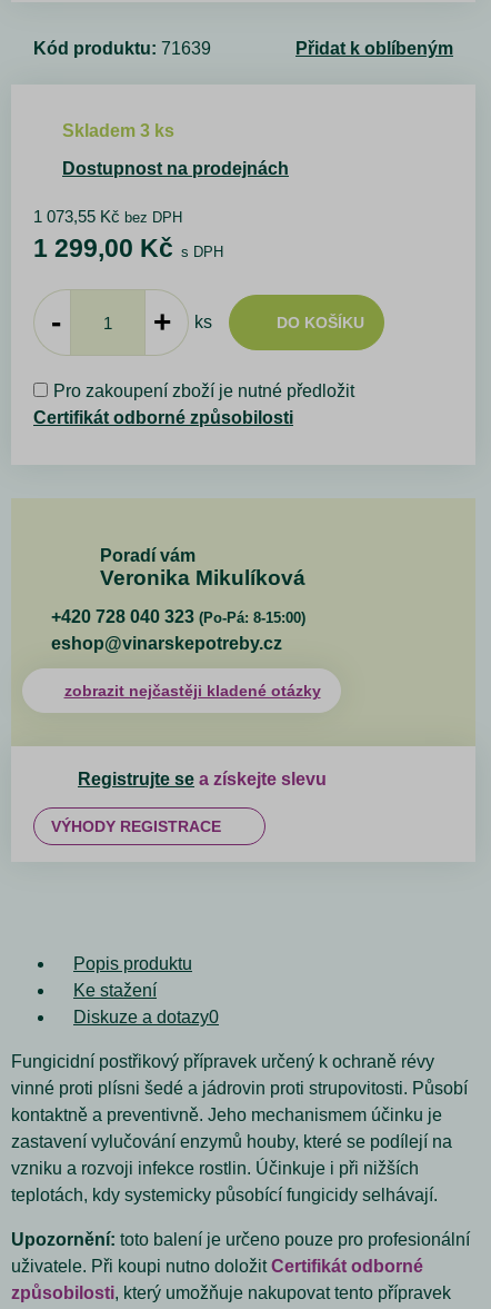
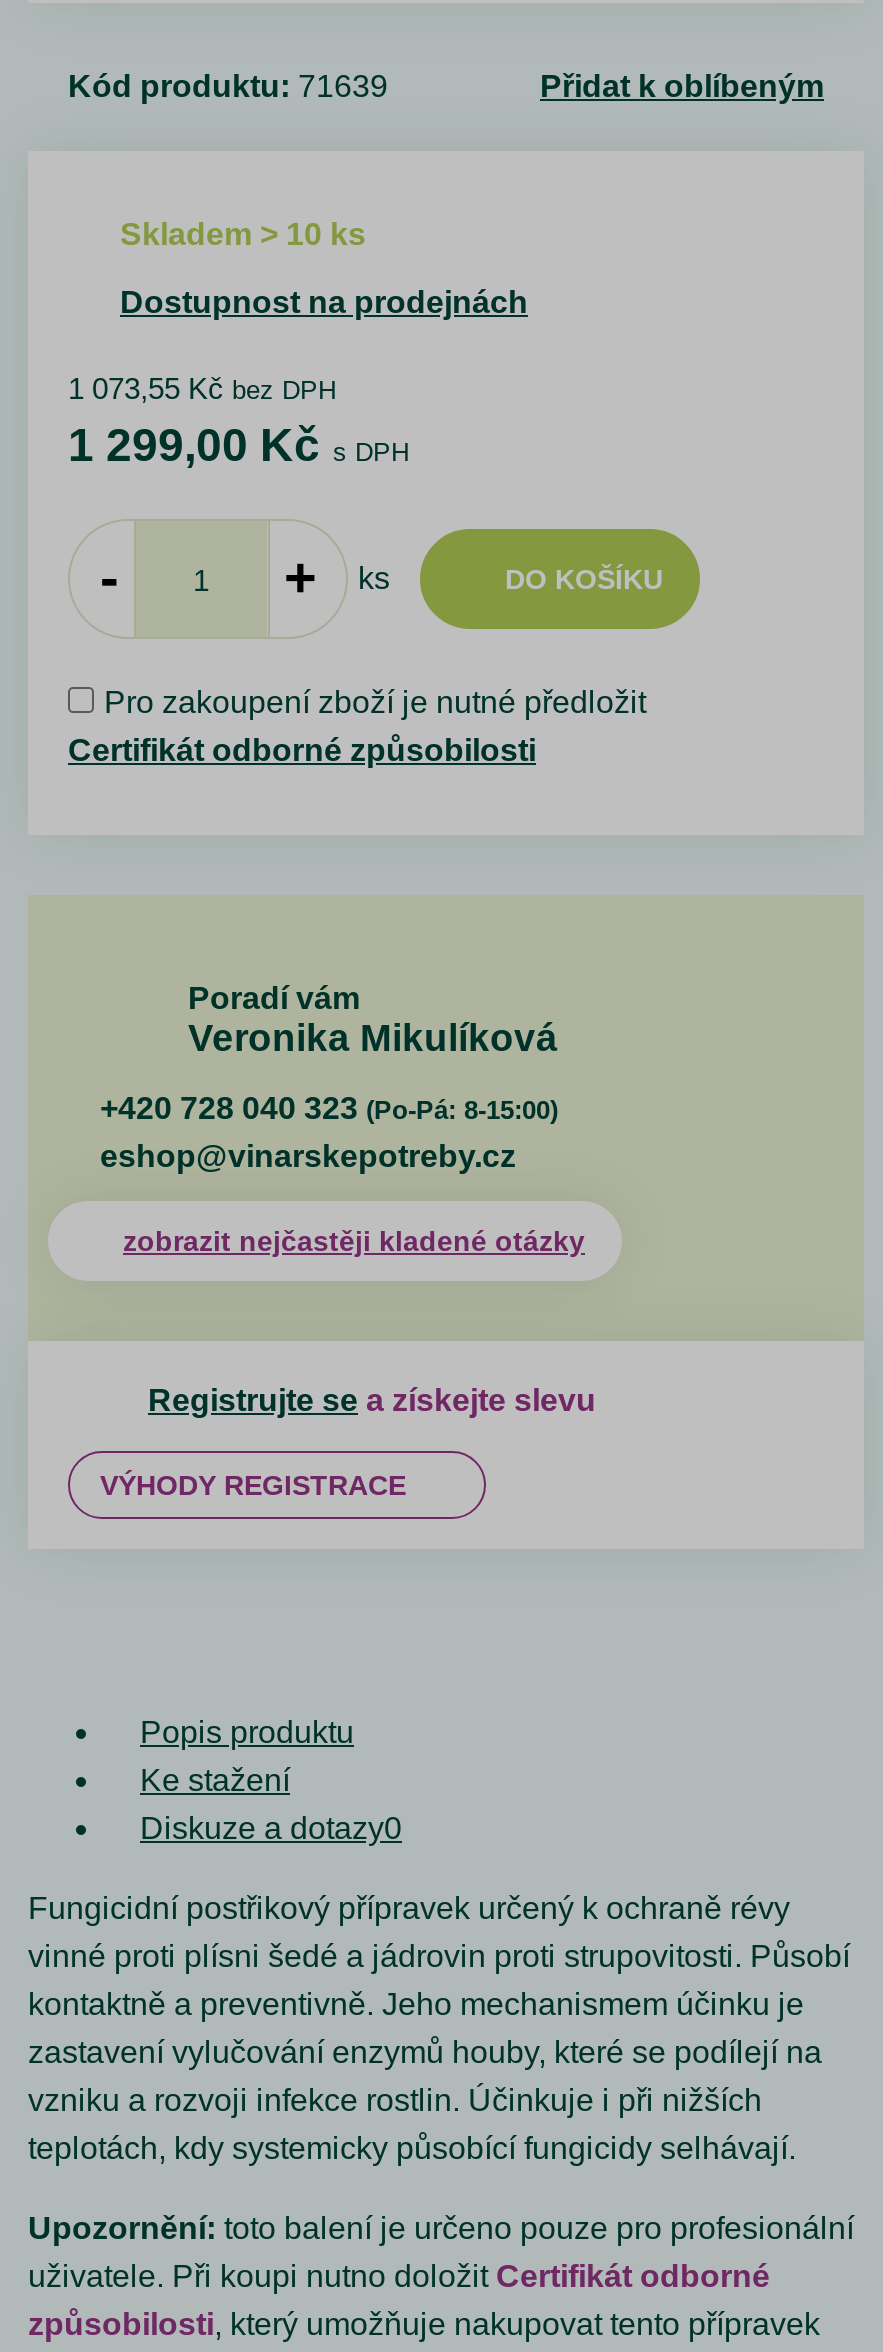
[62,121,174,140] Skladem 3 ks -> [120,217,366,251] Skladem > 10 ks

